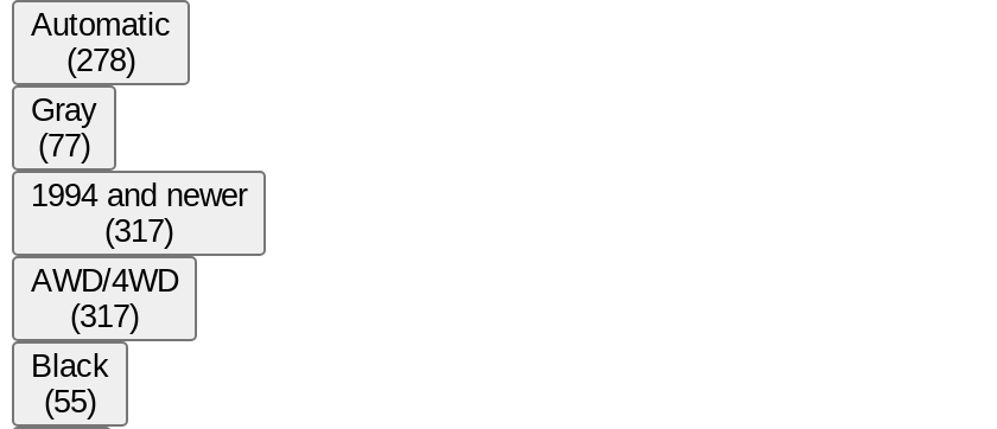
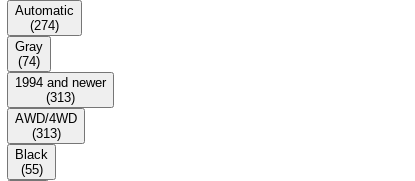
[66,42,135,78] (278) -> [30,18,59,33] (274)
[38,128,90,163] (77) -> [18,54,40,69] (74)
[104,213,173,249] (317) -> [46,90,75,105] (313)
[70,298,139,334] (317) -> [31,126,60,141] (313)

